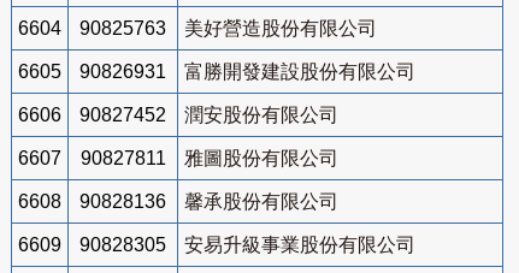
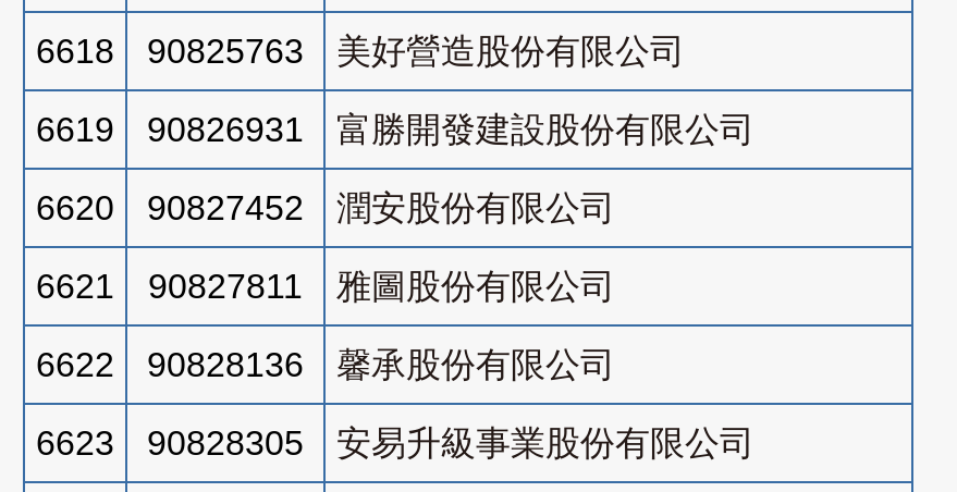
[18,18,377,38] 6604 90825763 美好營造股份有限公司 -> [36,32,685,69] 6618 90825763 美好營造股份有限公司
[18,61,415,82] 6605 90826931 富勝開發建設股份有限公司 -> [36,111,754,148] 6619 90826931 富勝開發建設股份有限公司
[18,105,338,125] 6606 90827452 潤安股份有限公司 -> [36,189,615,226] 6620 90827452 潤安股份有限公司
[18,148,338,168] 6607 90827811 雅圖股份有限公司 -> [36,268,615,305] 6621 90827811 雅圖股份有限公司
[18,191,338,212] 6608 90828136 馨承股份有限公司 -> [36,346,615,383] 6622 90828136 馨承股份有限公司
[18,234,415,255] 6609 90828305 安易升級事業股份有限公司 -> [36,424,754,461] 6623 90828305 安易升級事業股份有限公司

